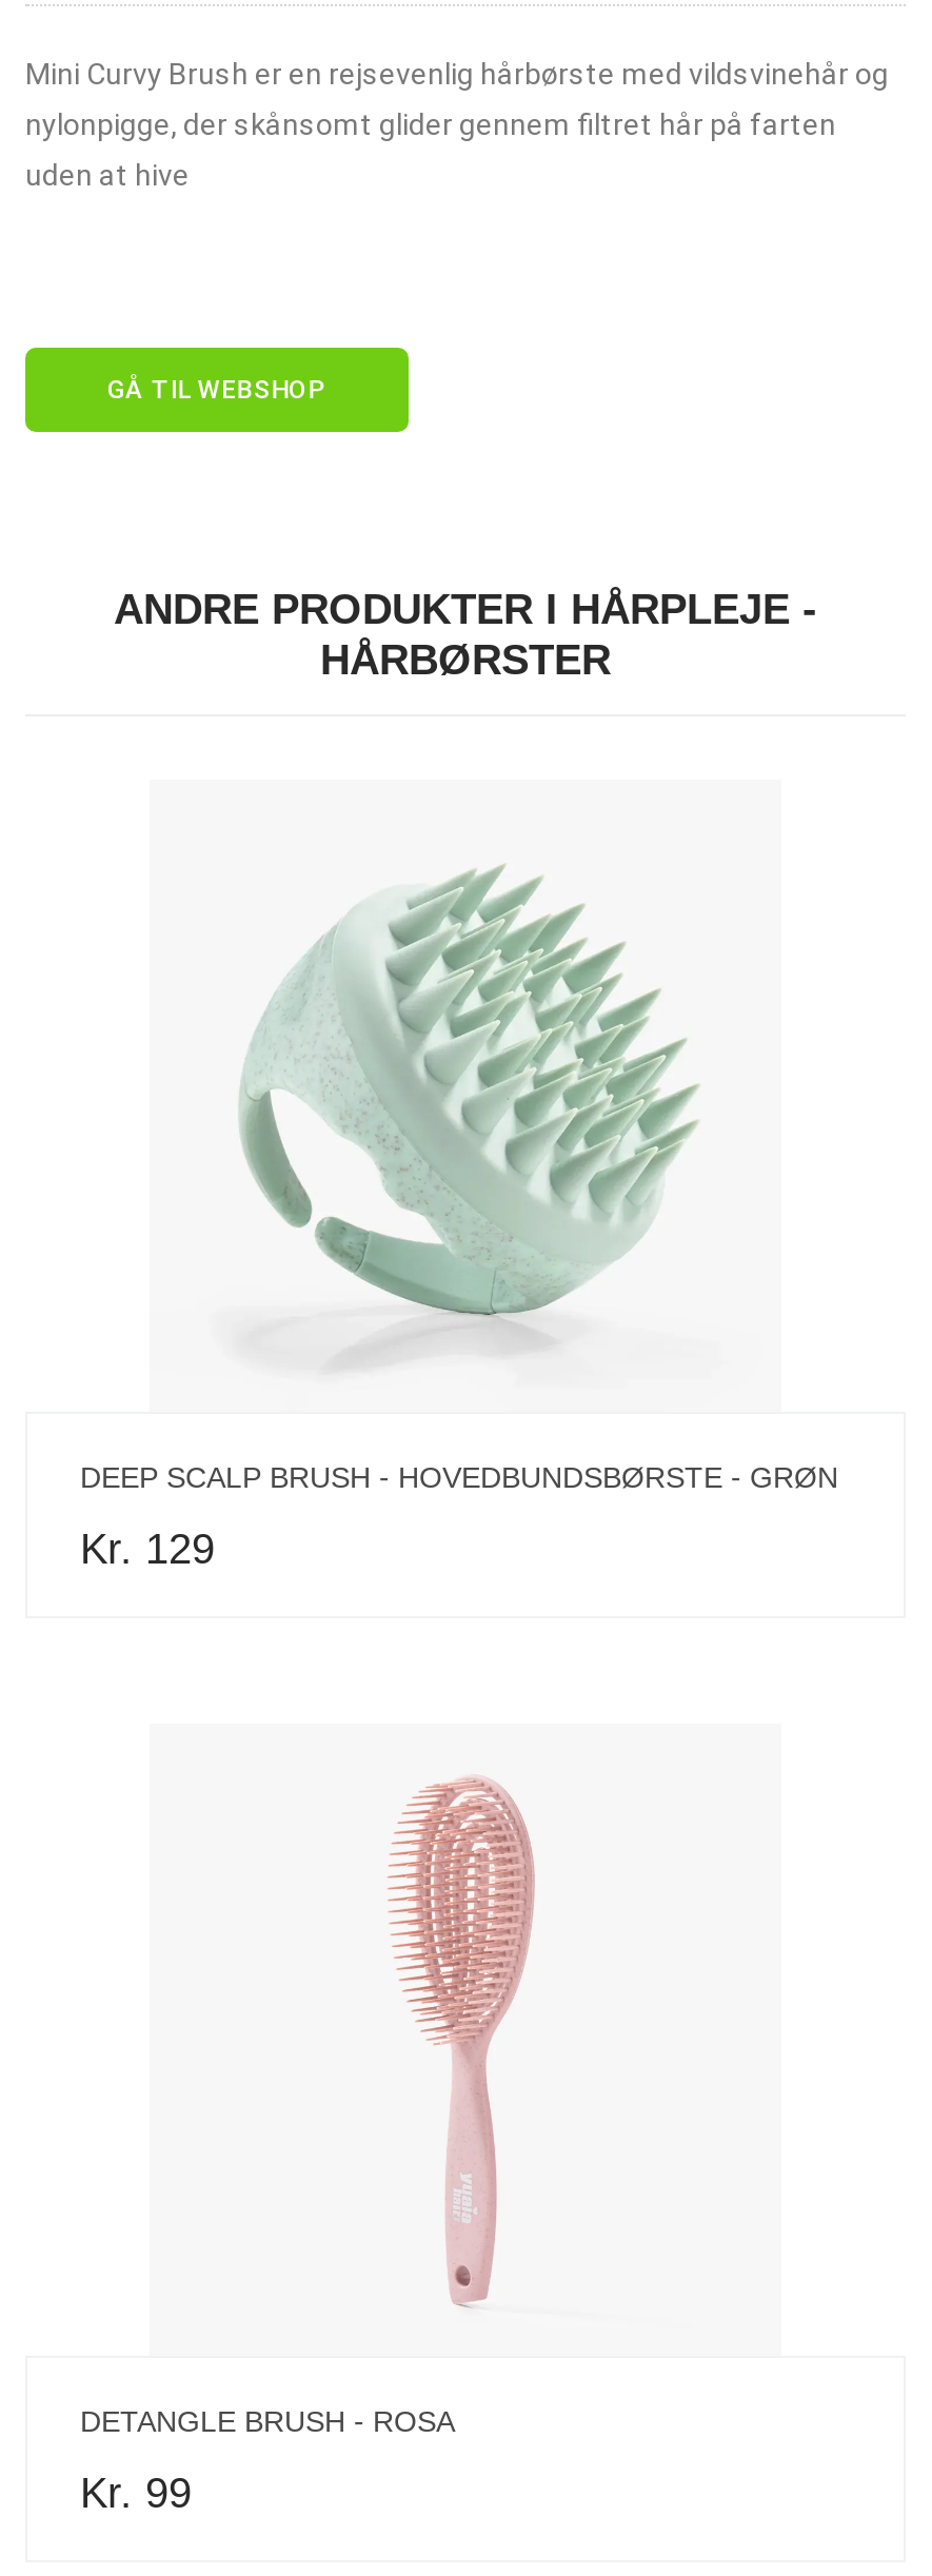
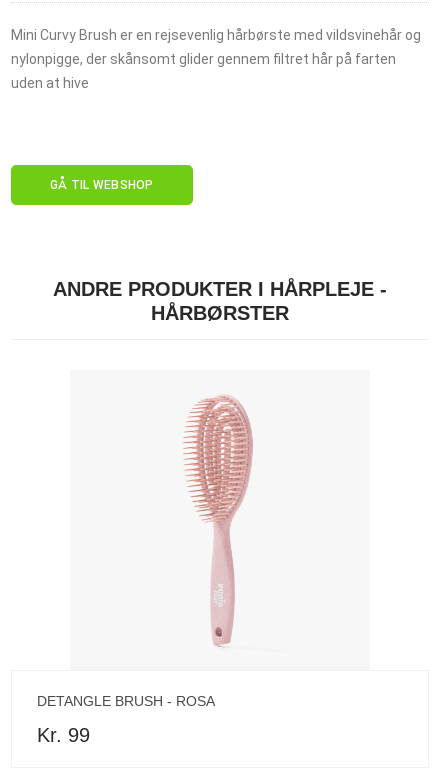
[238,862,699,1370] [image] -> none
[80,1460,838,1572] DEEP SCALP BRUSH - HOVEDBUNDSBØRSTE - GRØN | Kr. 129 -> none

